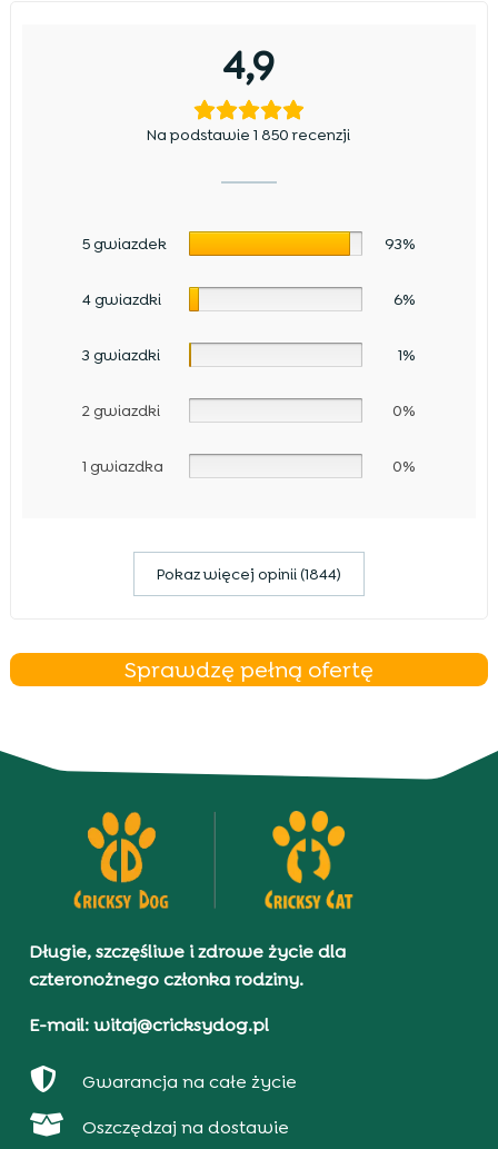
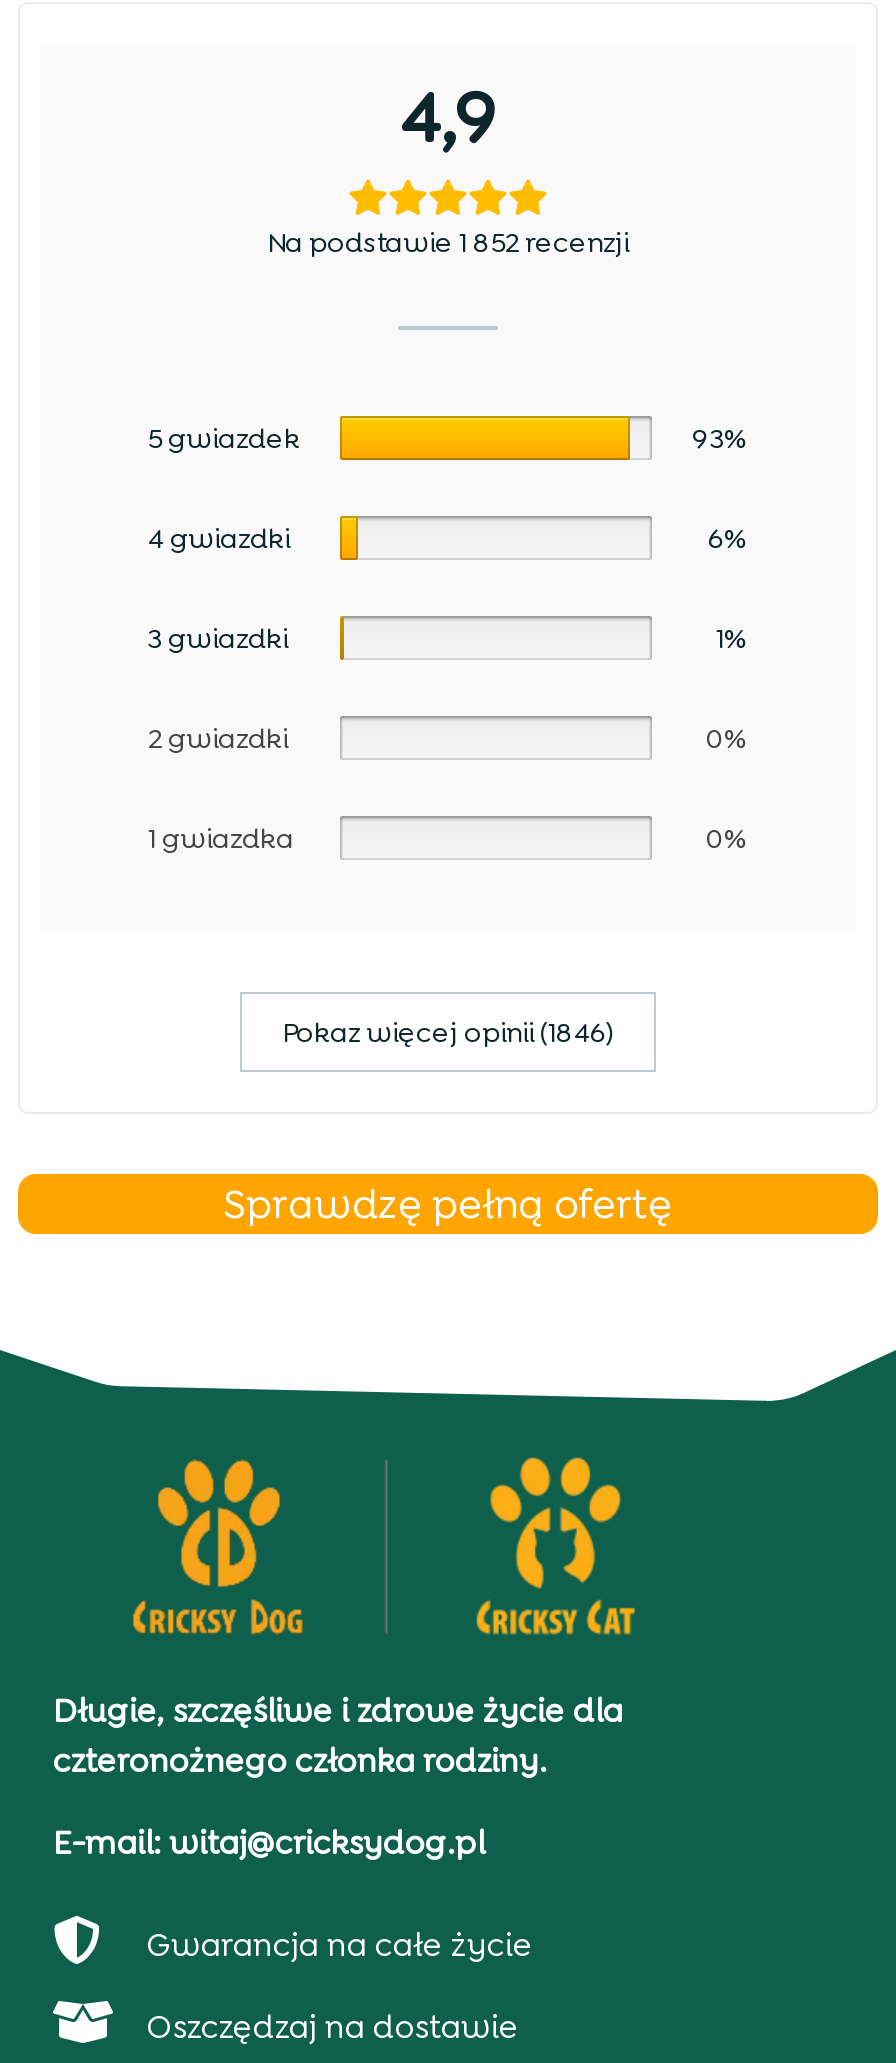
[147,124,351,144] Na podstawie 1 850 recenzji -> [267,224,629,260] Na podstawie 1 852 recenzji
[157,564,341,584] Pokaz więcej opinii (1844) -> [282,1014,614,1050] Pokaz więcej opinii (1846)

